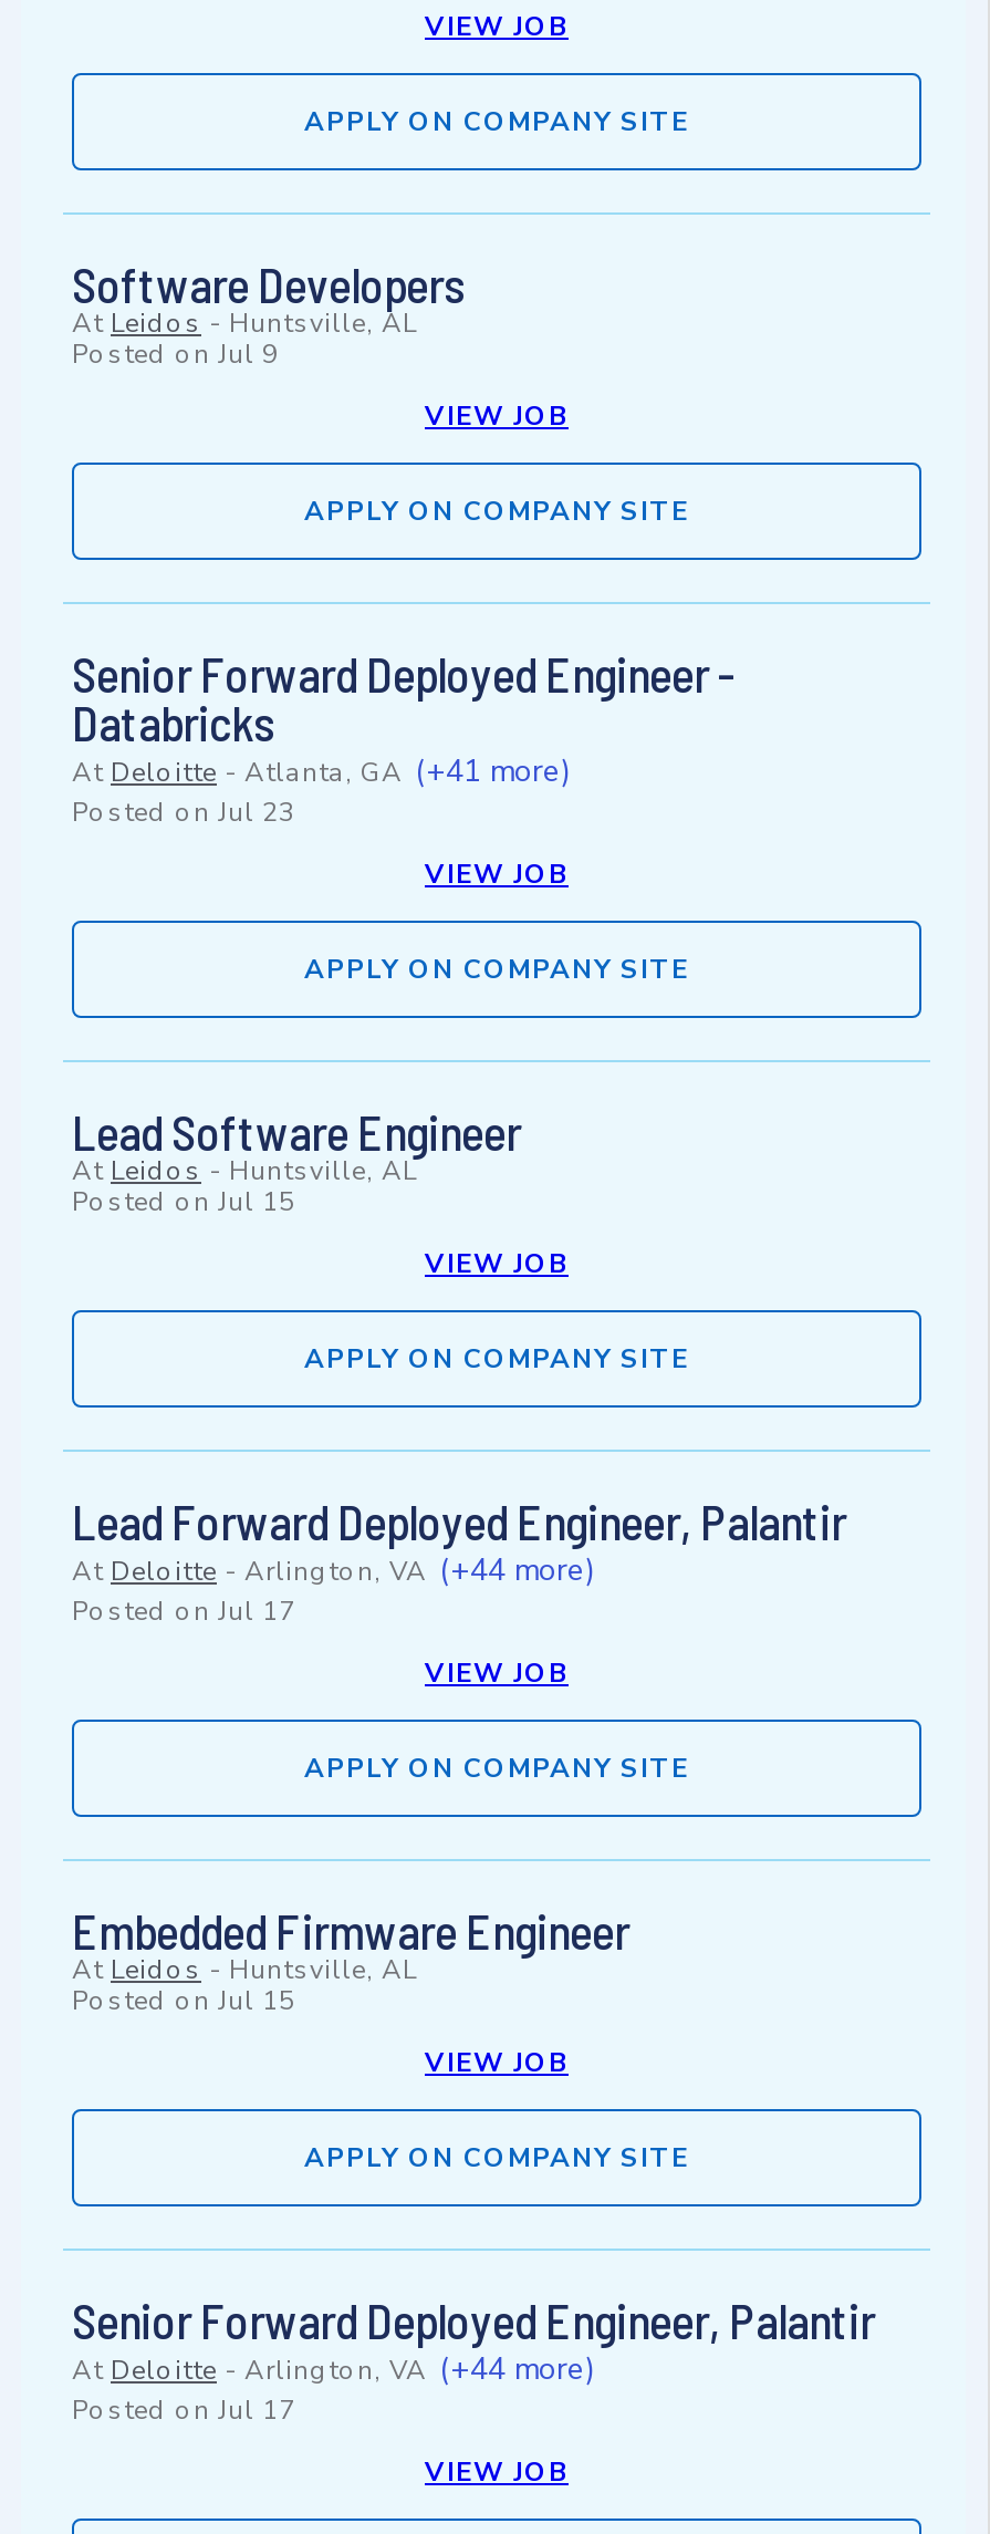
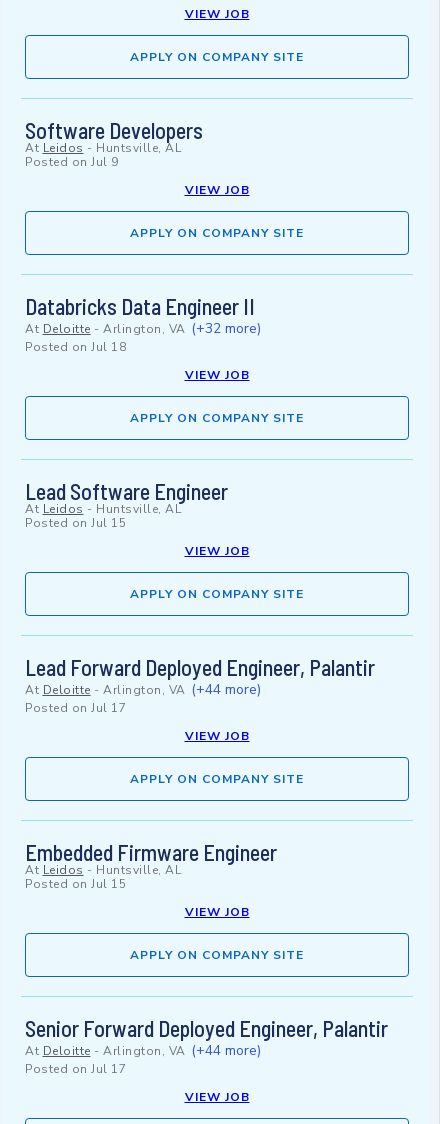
[72,645,736,831] Senior Forward Deployed Engineer - | Databricks | At Deloitte - Atlanta, GA (+41 more) | Posted on Jul 23 -> [25,293,261,355] Databricks Data Engineer II | At Deloitte - Arlington, VA (+32 more) | Posted on Jul 18

